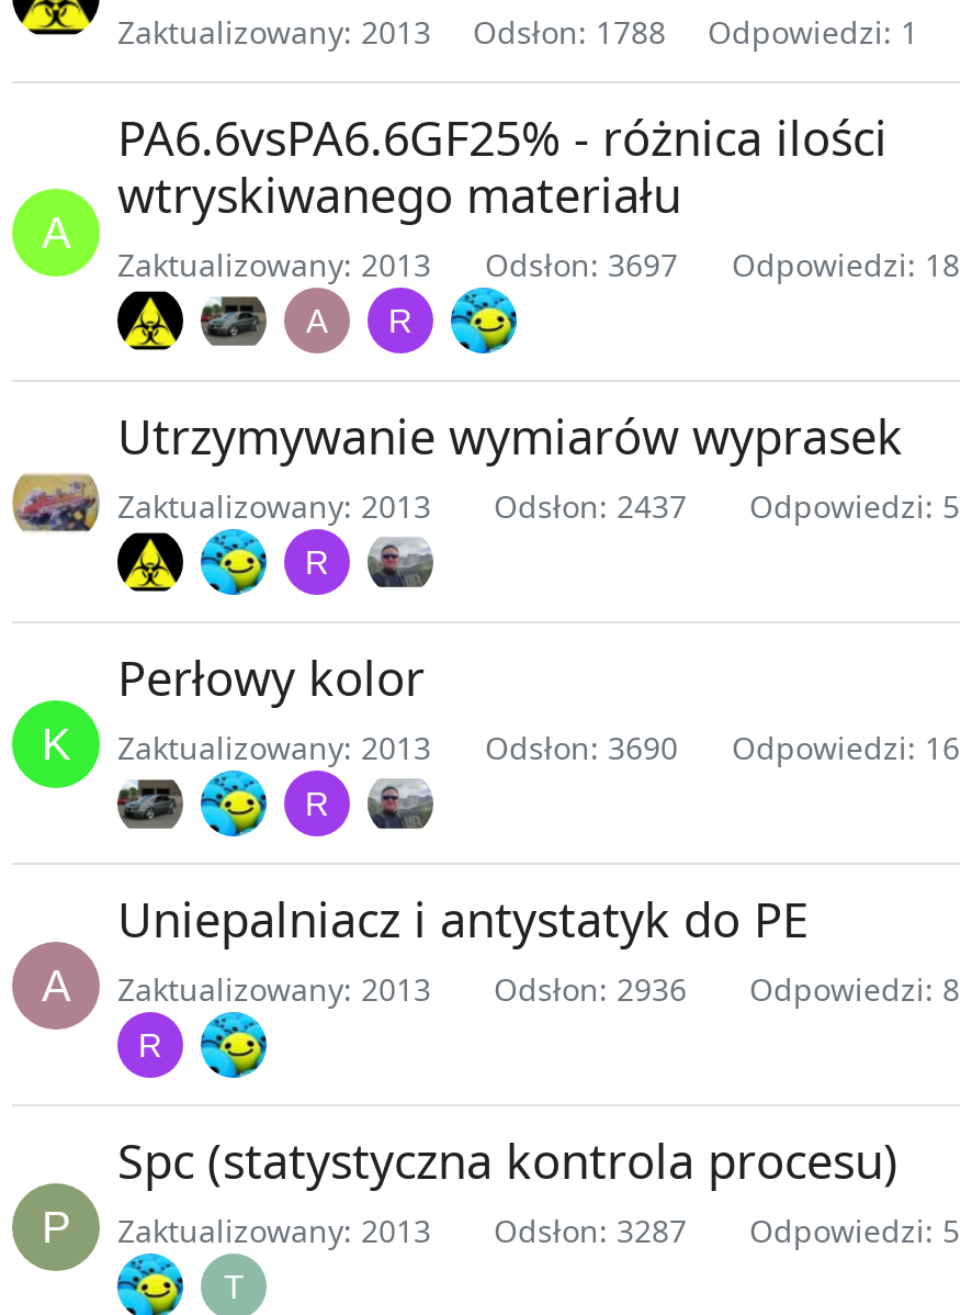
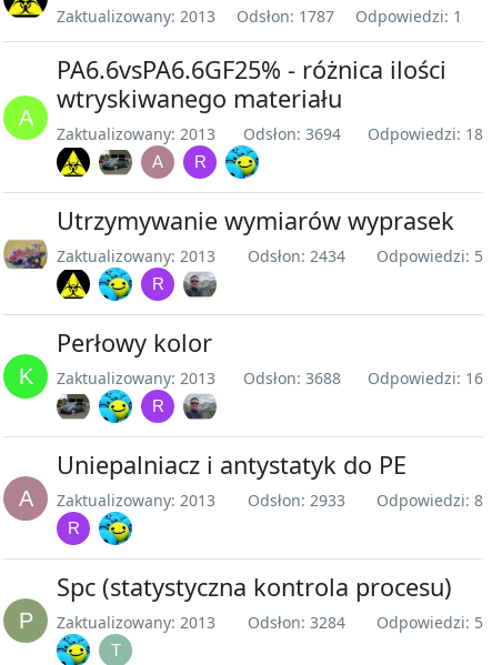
[117,11,918,53] Zaktualizowany: 2013 Odsłon: 1788 Odpowiedzi: 1 -> [57,6,462,27] Zaktualizowany: 2013 Odsłon: 1787 Odpowiedzi: 1
[117,244,960,285] Zaktualizowany: 2013 Odsłon: 3697 Odpowiedzi: 18 -> [57,123,483,144] Zaktualizowany: 2013 Odsłon: 3694 Odpowiedzi: 18
[117,485,960,527] Zaktualizowany: 2013 Odsłon: 2437 Odpowiedzi: 5 -> [57,245,483,266] Zaktualizowany: 2013 Odsłon: 2434 Odpowiedzi: 5
[117,727,960,768] Zaktualizowany: 2013 Odsłon: 3690 Odpowiedzi: 16 -> [57,367,483,389] Zaktualizowany: 2013 Odsłon: 3688 Odpowiedzi: 16
[117,968,960,1010] Zaktualizowany: 2013 Odsłon: 2936 Odpowiedzi: 8 -> [57,490,483,511] Zaktualizowany: 2013 Odsłon: 2933 Odpowiedzi: 8
[117,1210,960,1251] Zaktualizowany: 2013 Odsłon: 3287 Odpowiedzi: 5 -> [57,612,483,633] Zaktualizowany: 2013 Odsłon: 3284 Odpowiedzi: 5

